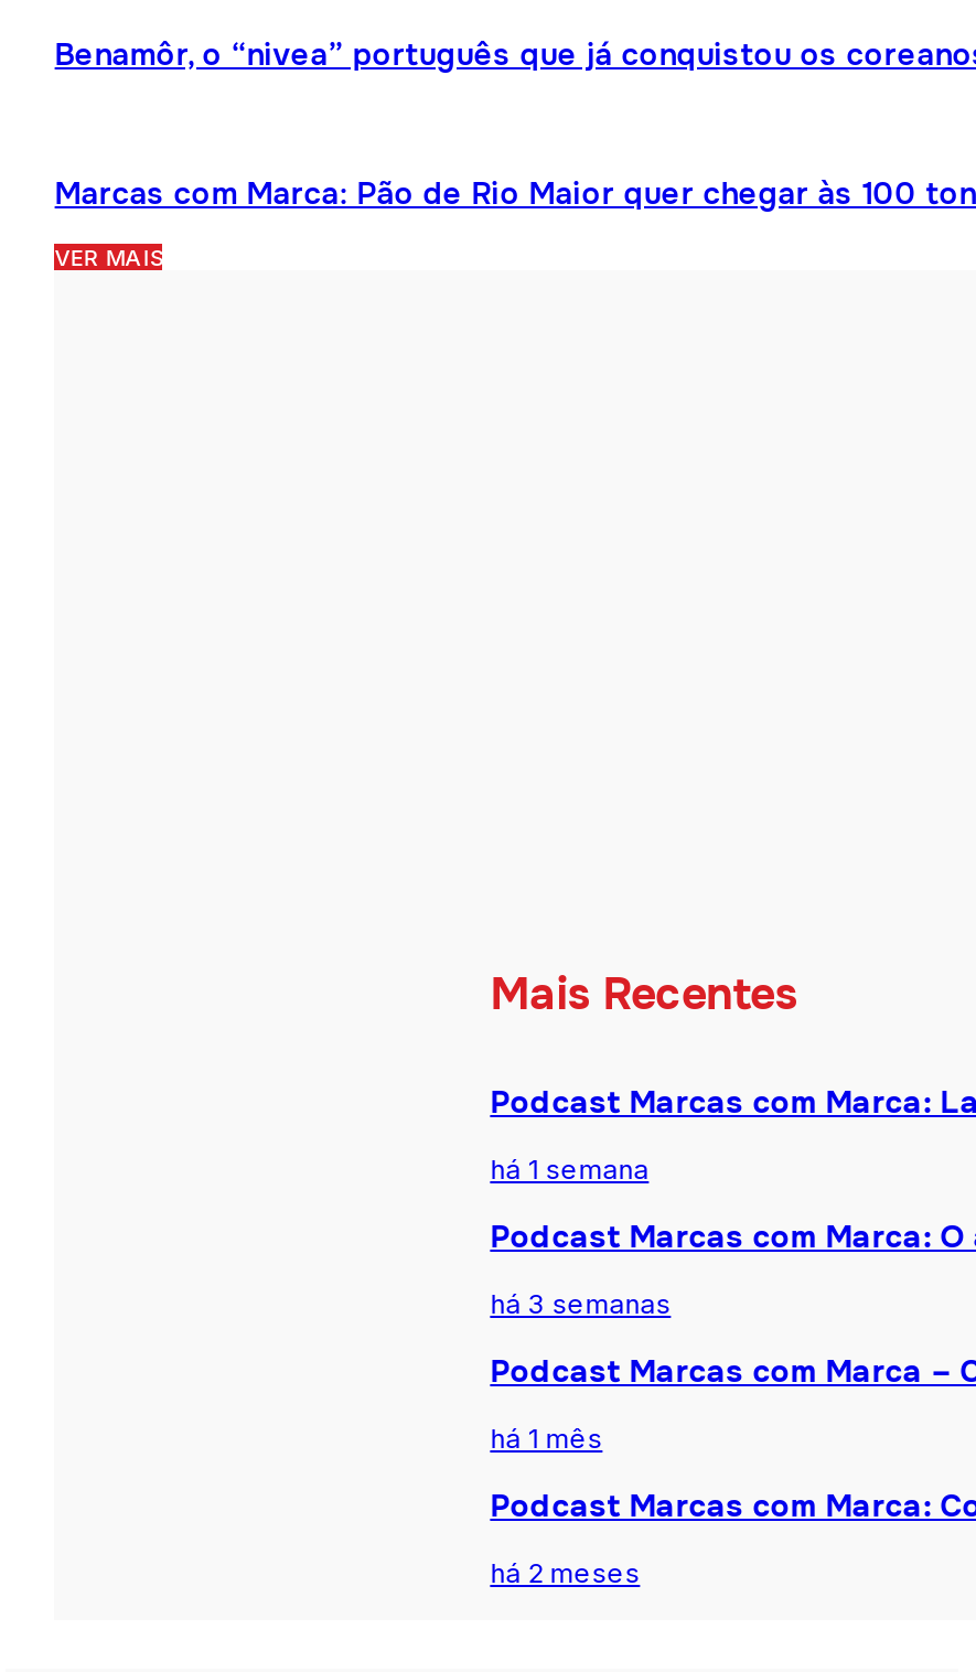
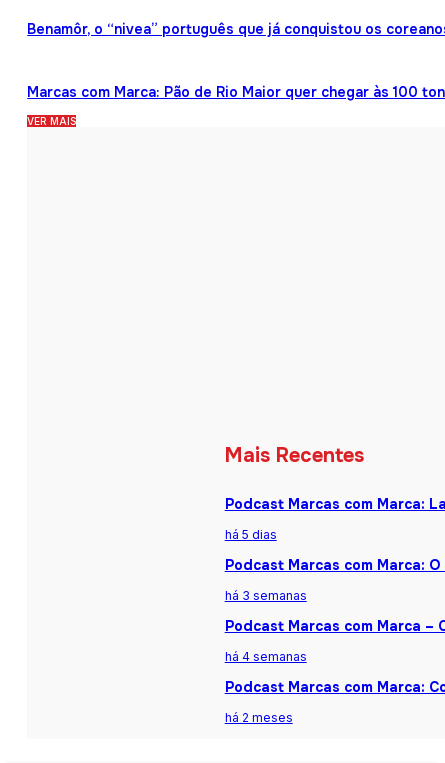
[490,1153,649,1186] há 1 semana -> [225,527,277,542] há 5 dias
[490,1422,603,1455] há 1 mês -> [225,649,307,664] há 4 semanas

